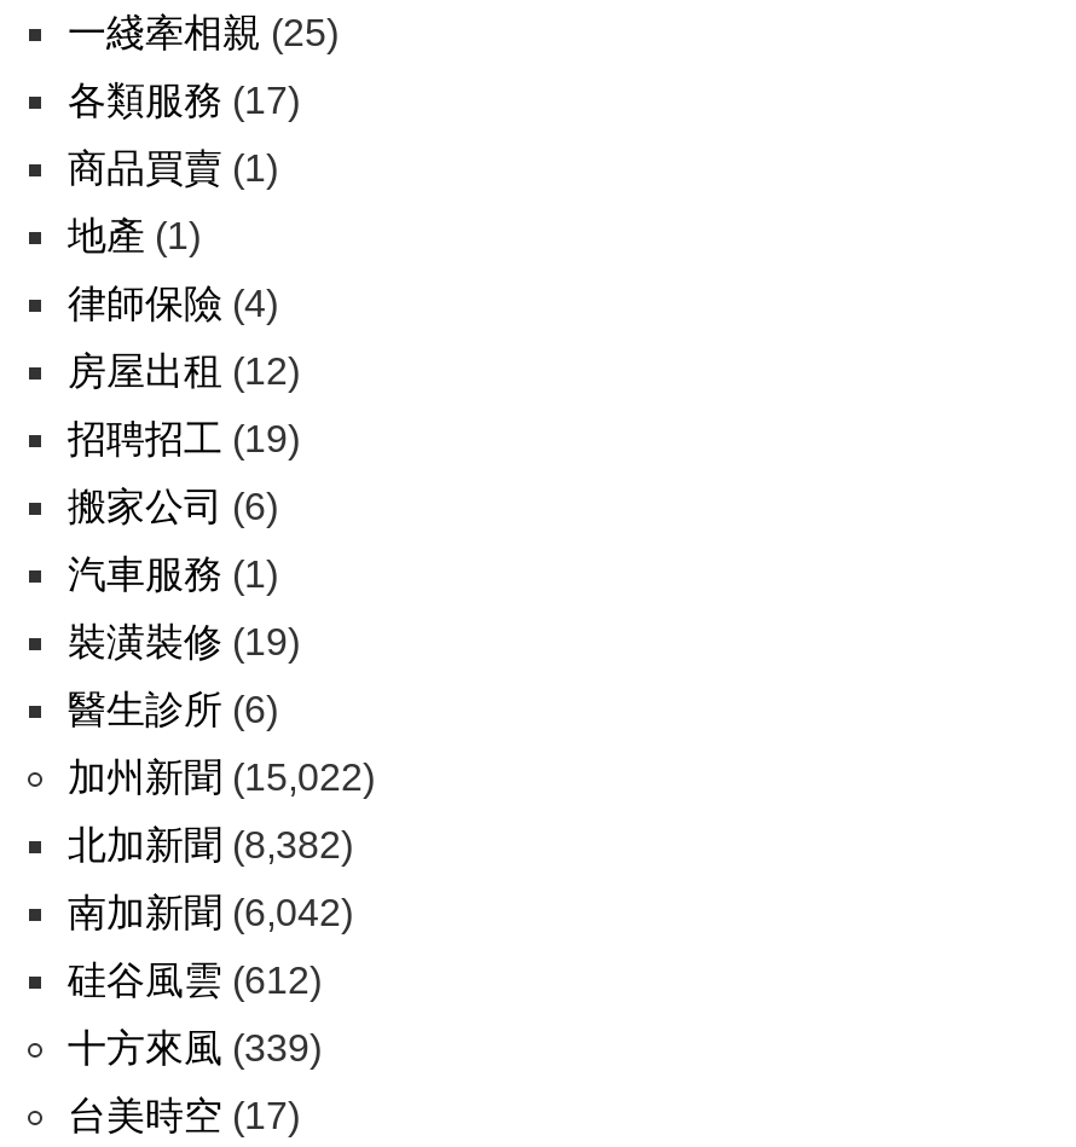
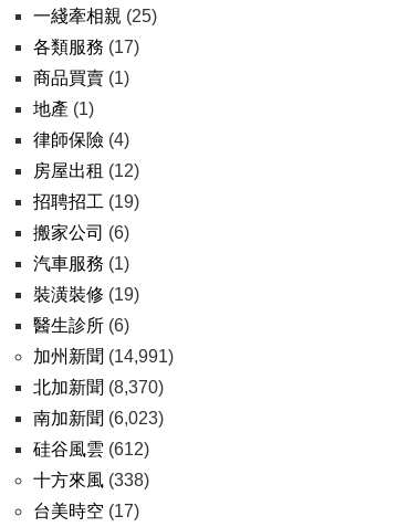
[68,757,375,798] 加州新聞(15,022) -> [33,347,174,366] 加州新聞(14,991)
[68,824,353,865] 北加新聞(8,382) -> [33,378,164,397] 北加新聞(8,370)
[68,892,353,933] 南加新聞(6,042) -> [33,409,164,428] 南加新聞(6,023)
[68,1027,322,1068] 十方來風(339) -> [33,471,149,489] 十方來風(338)

